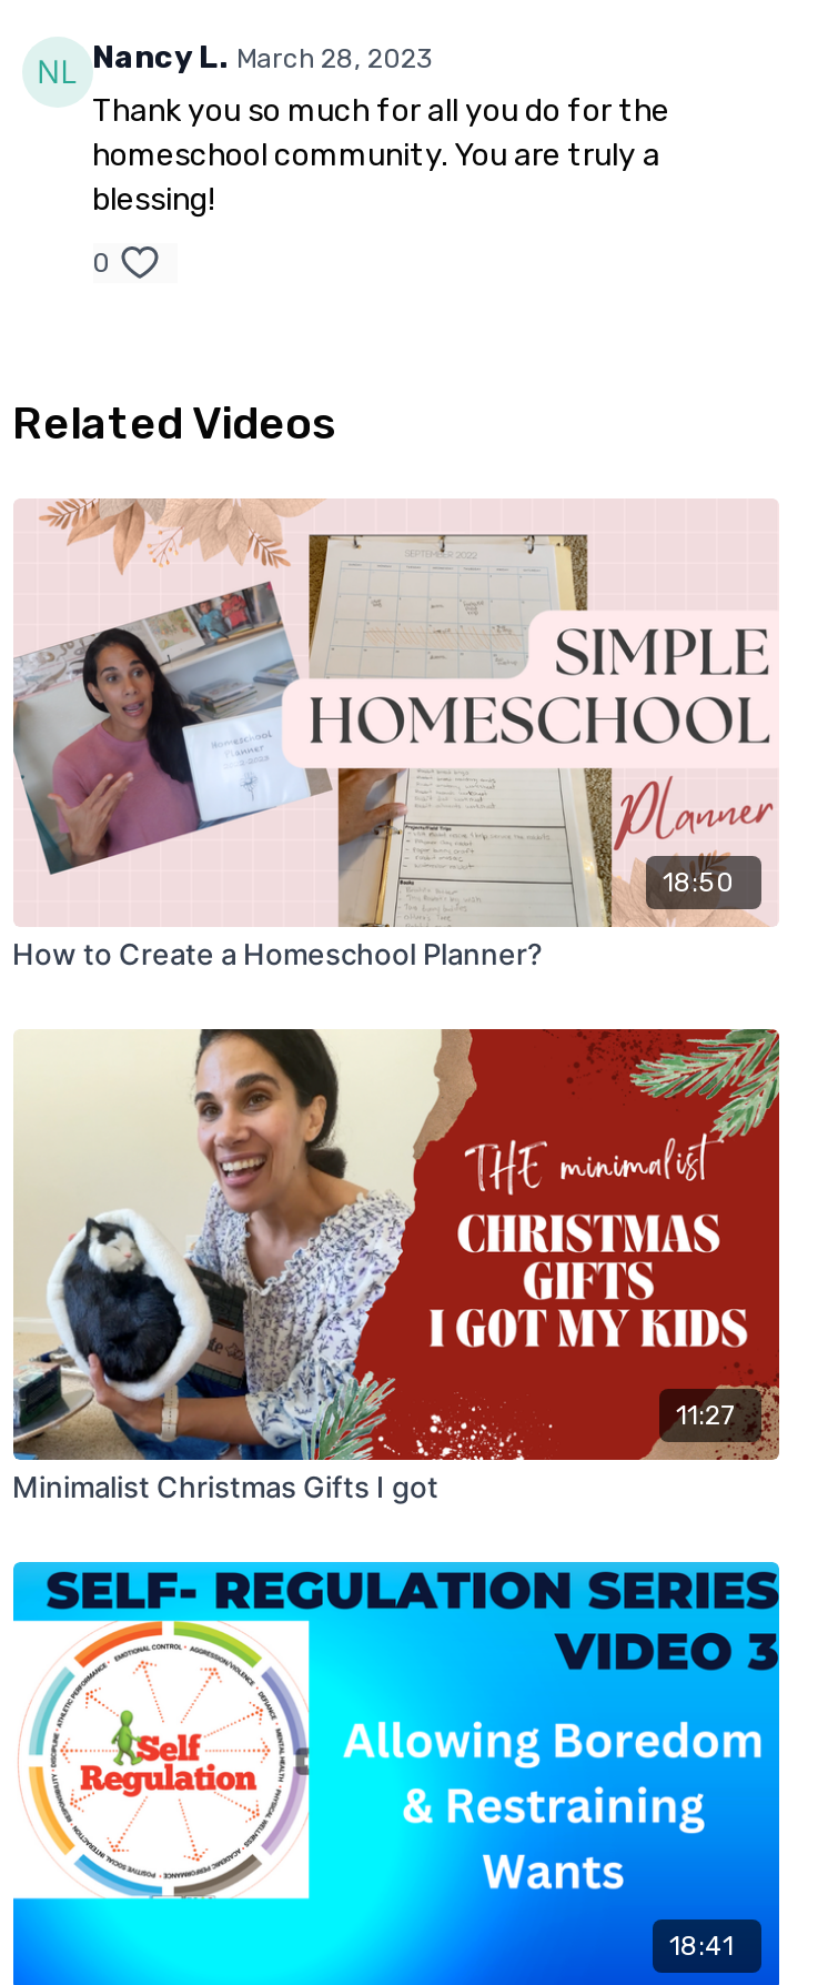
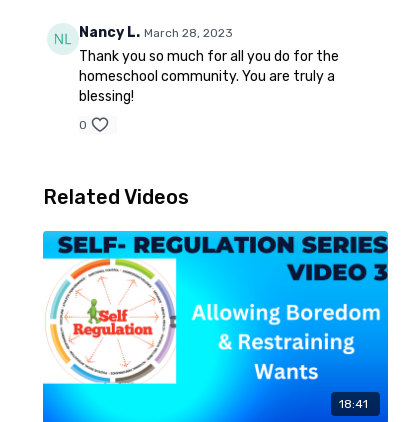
[11,496,777,972] [image] | 18:50 | How to Create a Homeschool Planner? -> none
[11,1027,781,1503] [image] | 11:27 | Minimalist Christmas Gifts I got -> none

